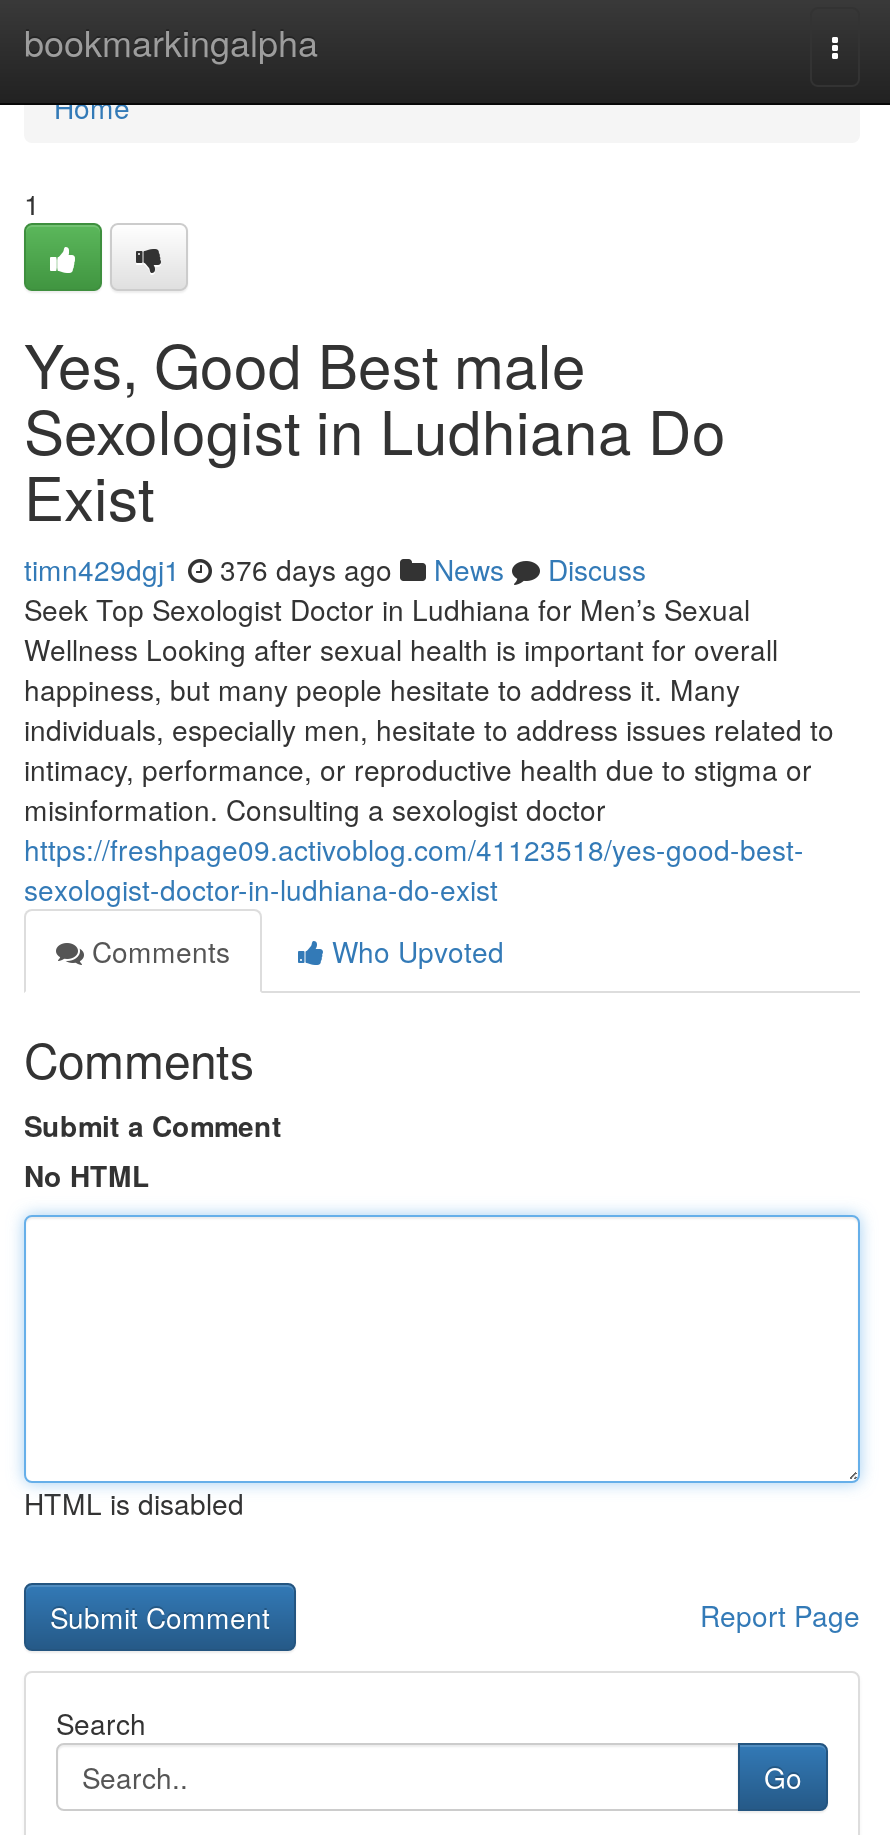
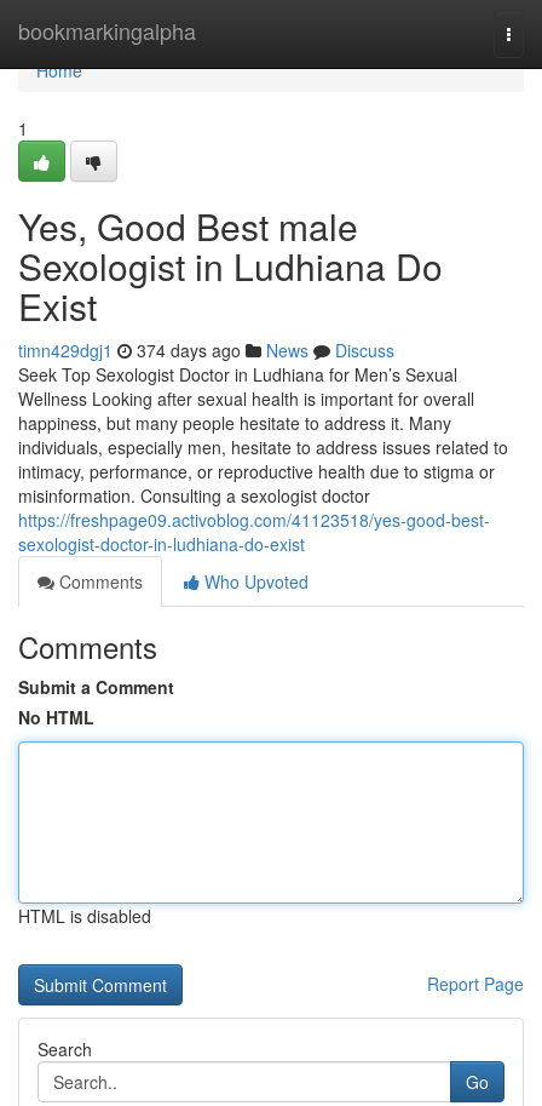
[24,549,646,589] timn429dgj1 376 days ago News Discuss -> [18,338,394,362] timn429dgj1 374 days ago News Discuss

